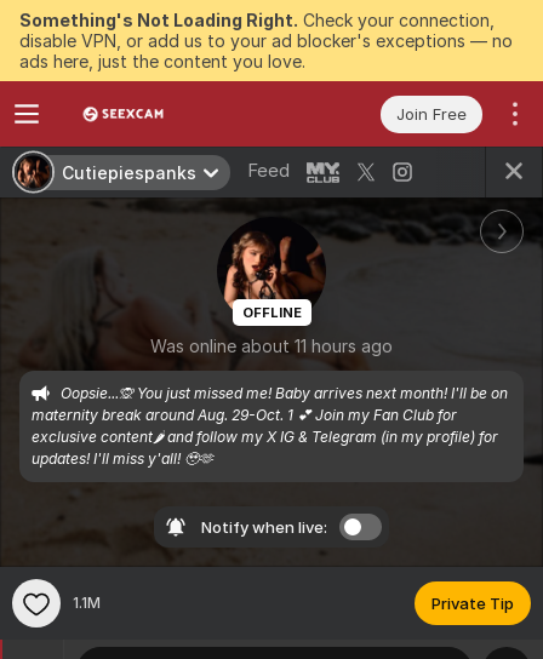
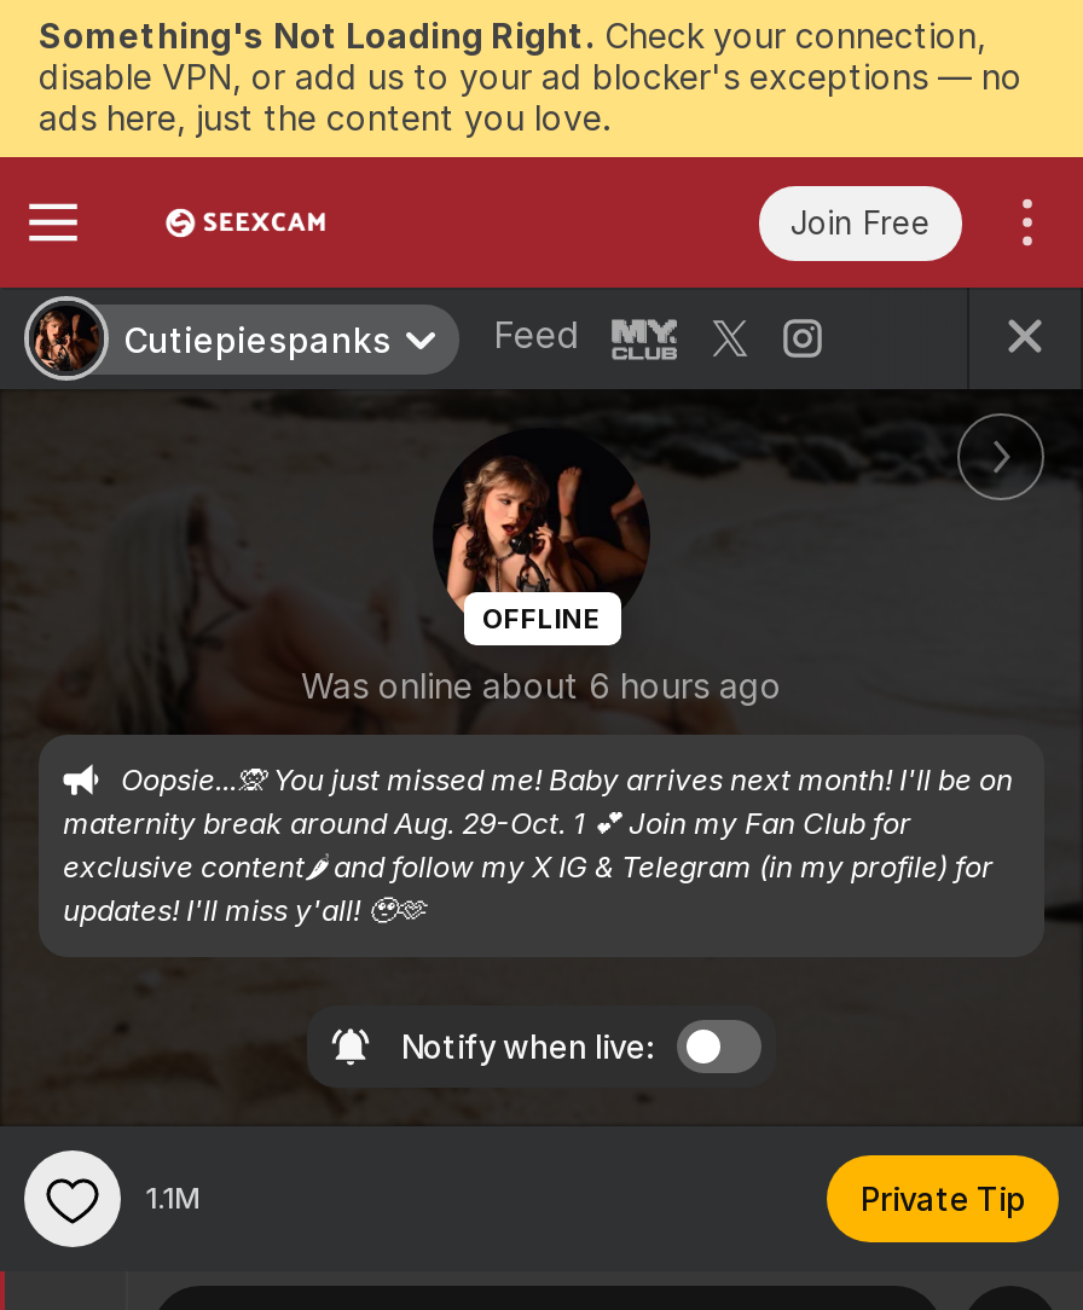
[150,336,393,356] Was online about 11 hours ago -> [301,665,782,706] Was online about 6 hours ago

